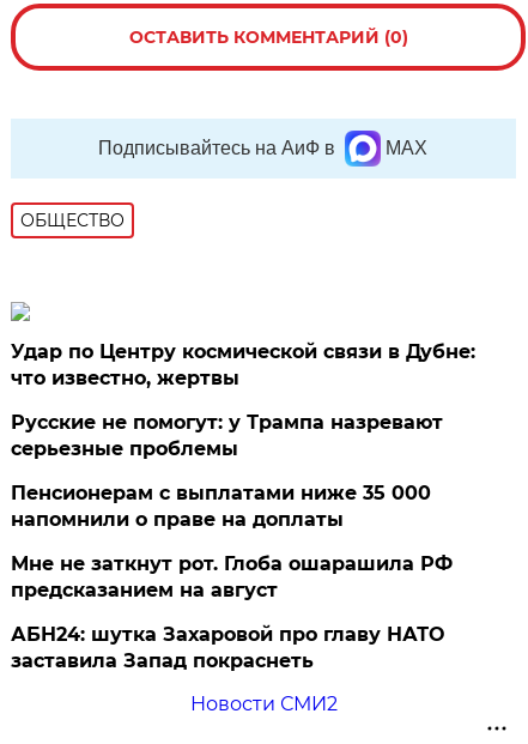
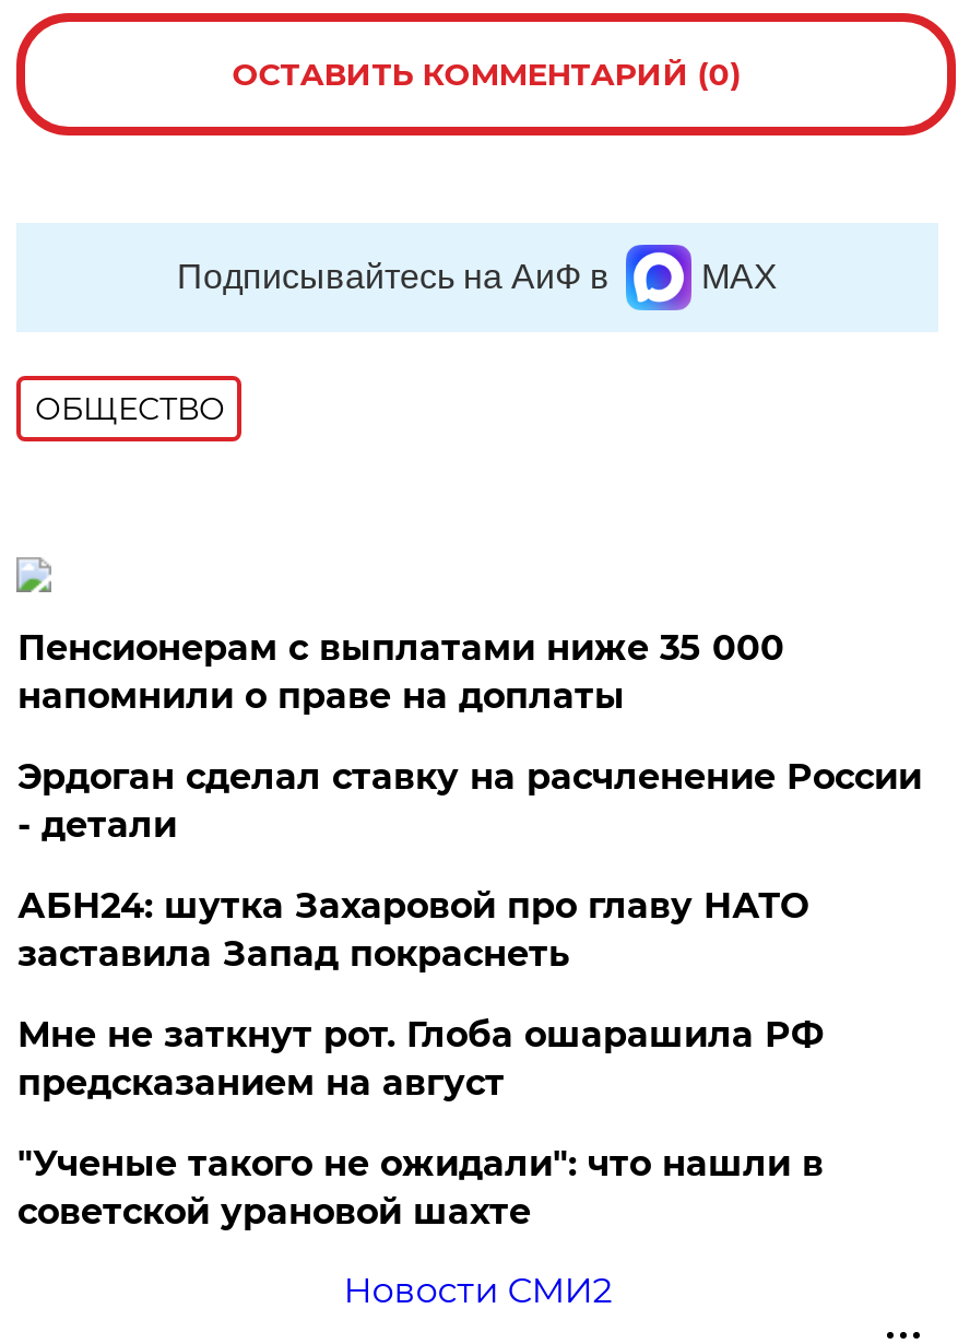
[11,340,476,460] Удар по Центру космической связи в Дубне: | что известно, жертвы | Русские не помогут: у Трампа назревают | серьезные проблемы -> none
moved [11,482,431,531] -> [17,627,784,717]: Пенсионерам с выплатами ниже 35 000 | напомнили о праве на доплаты
none -> [17,756,922,846] Эрдоган сделал ставку на расчленение России | - детали
none -> [17,1143,823,1233] "Ученые такого не ожидали": что нашли в | советской урановой шахте
moved [11,623,445,672] -> [17,885,808,975]: АБН24: шутка Захаровой про главу НАТО | заставила Запад покраснеть

